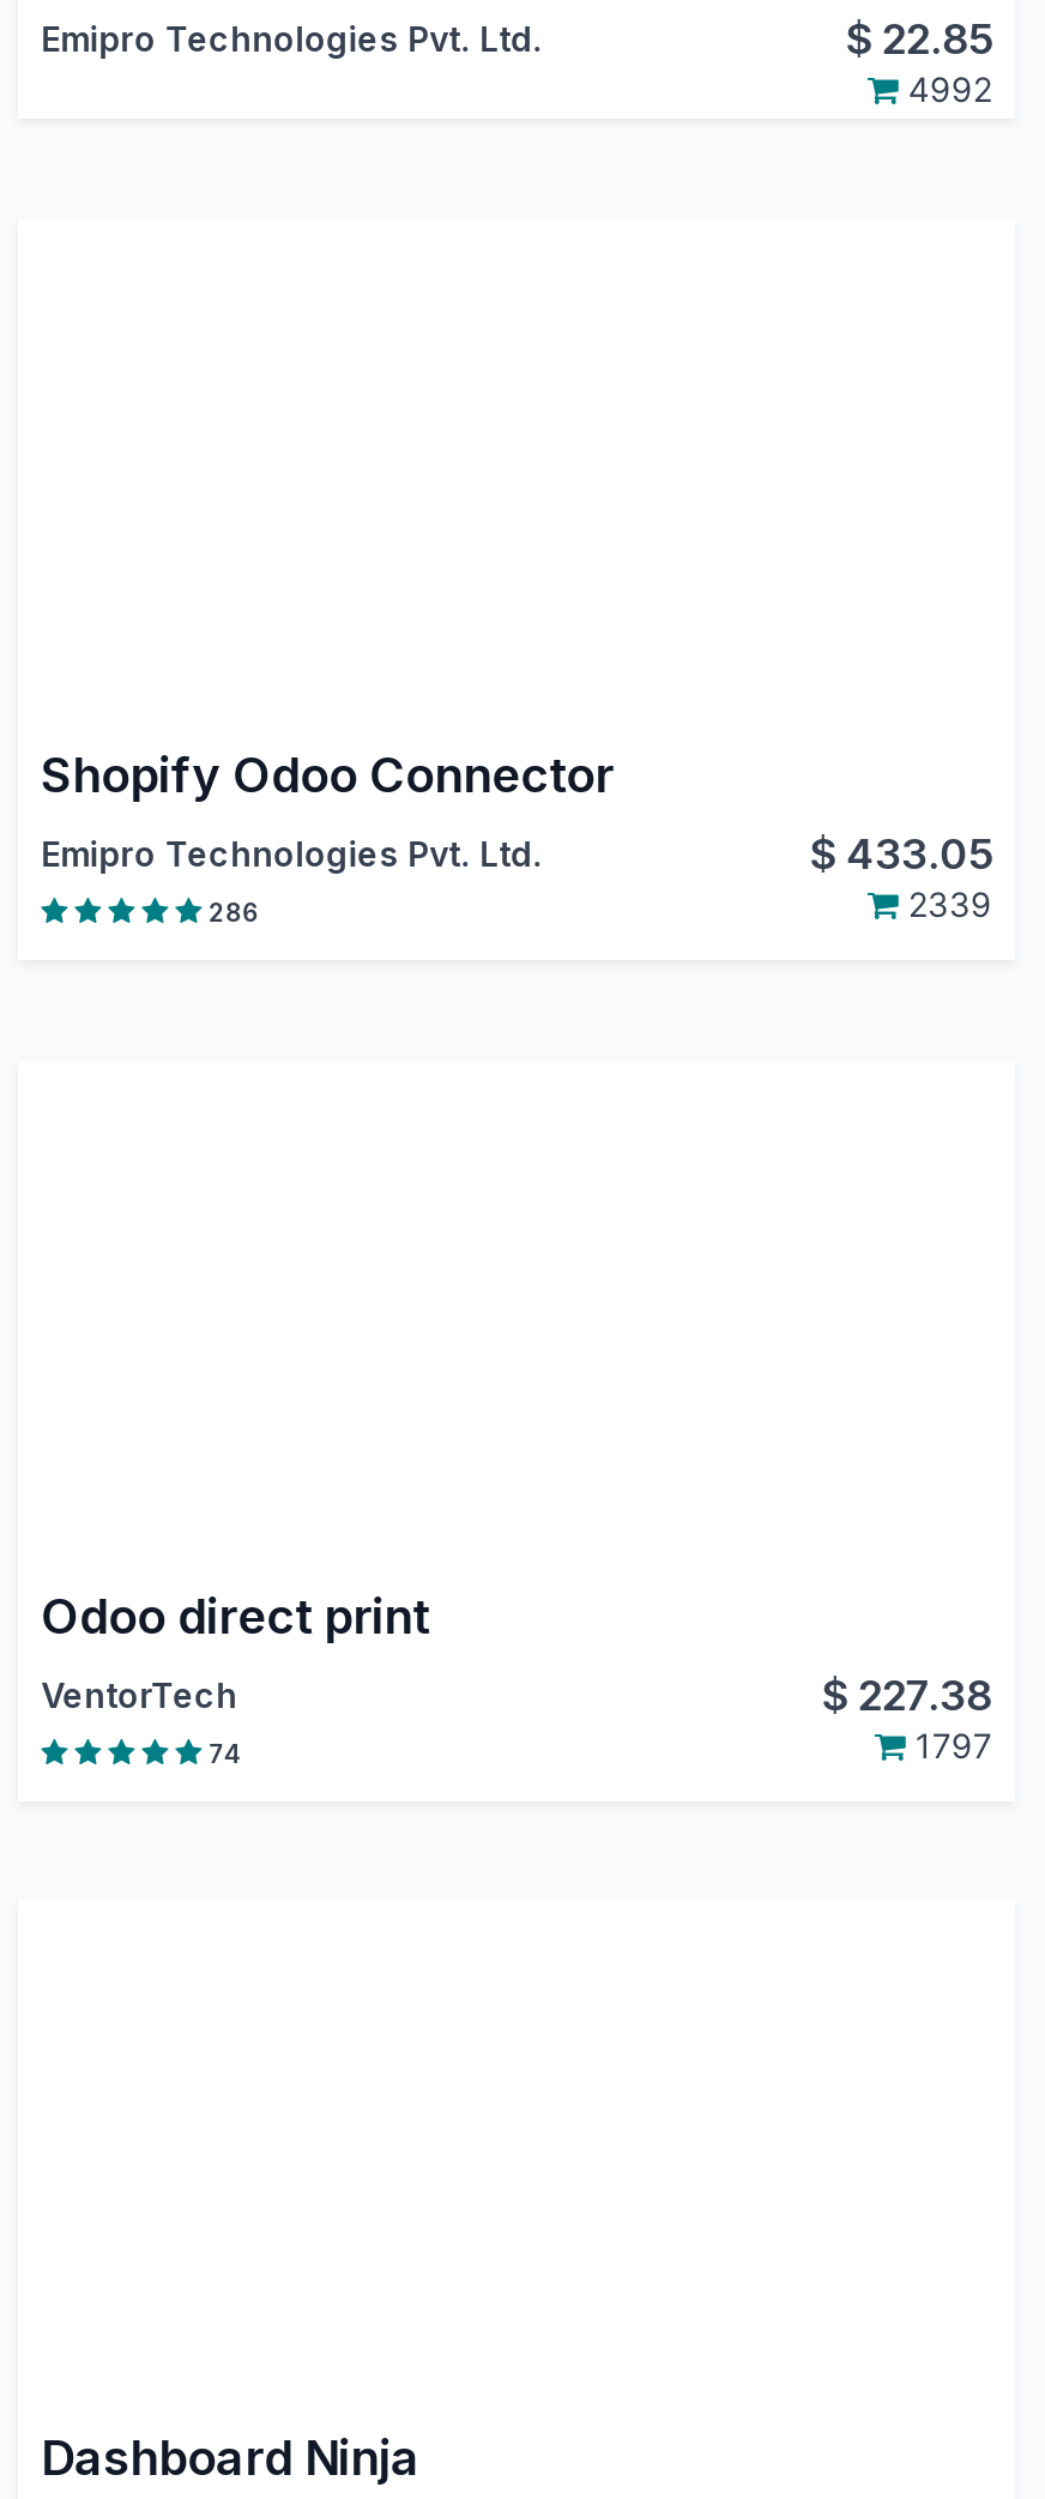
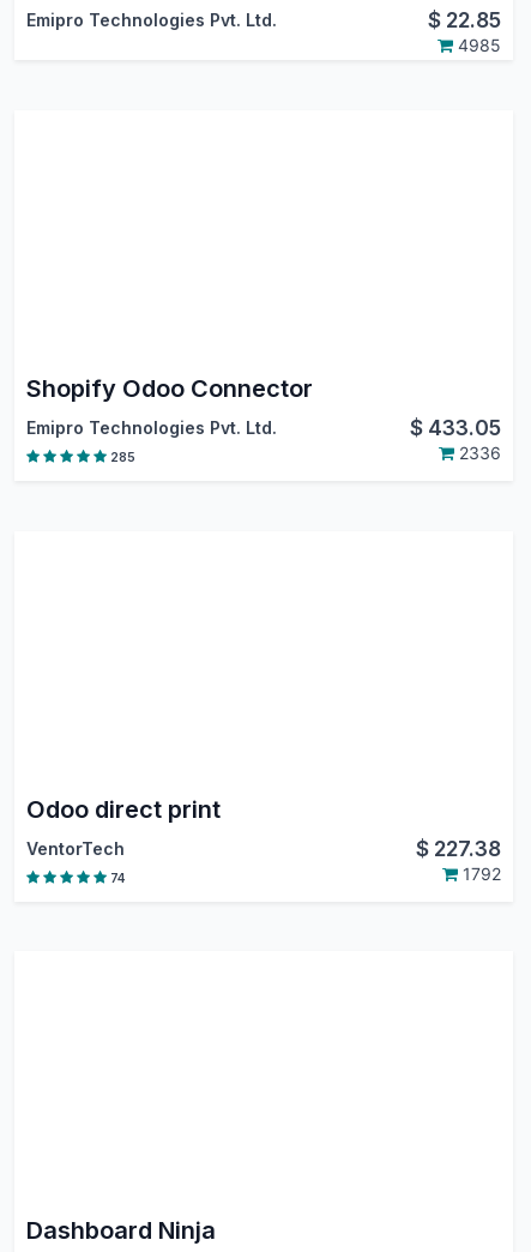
[899,69,992,110] 4992 -> [454,35,502,56] 4985
[899,884,992,925] 2339 -> [455,443,502,463] 2336
[209,899,259,930] 286 -> [110,450,135,466] 285
[906,1725,992,1766] 1797 -> [458,864,502,884] 1792

